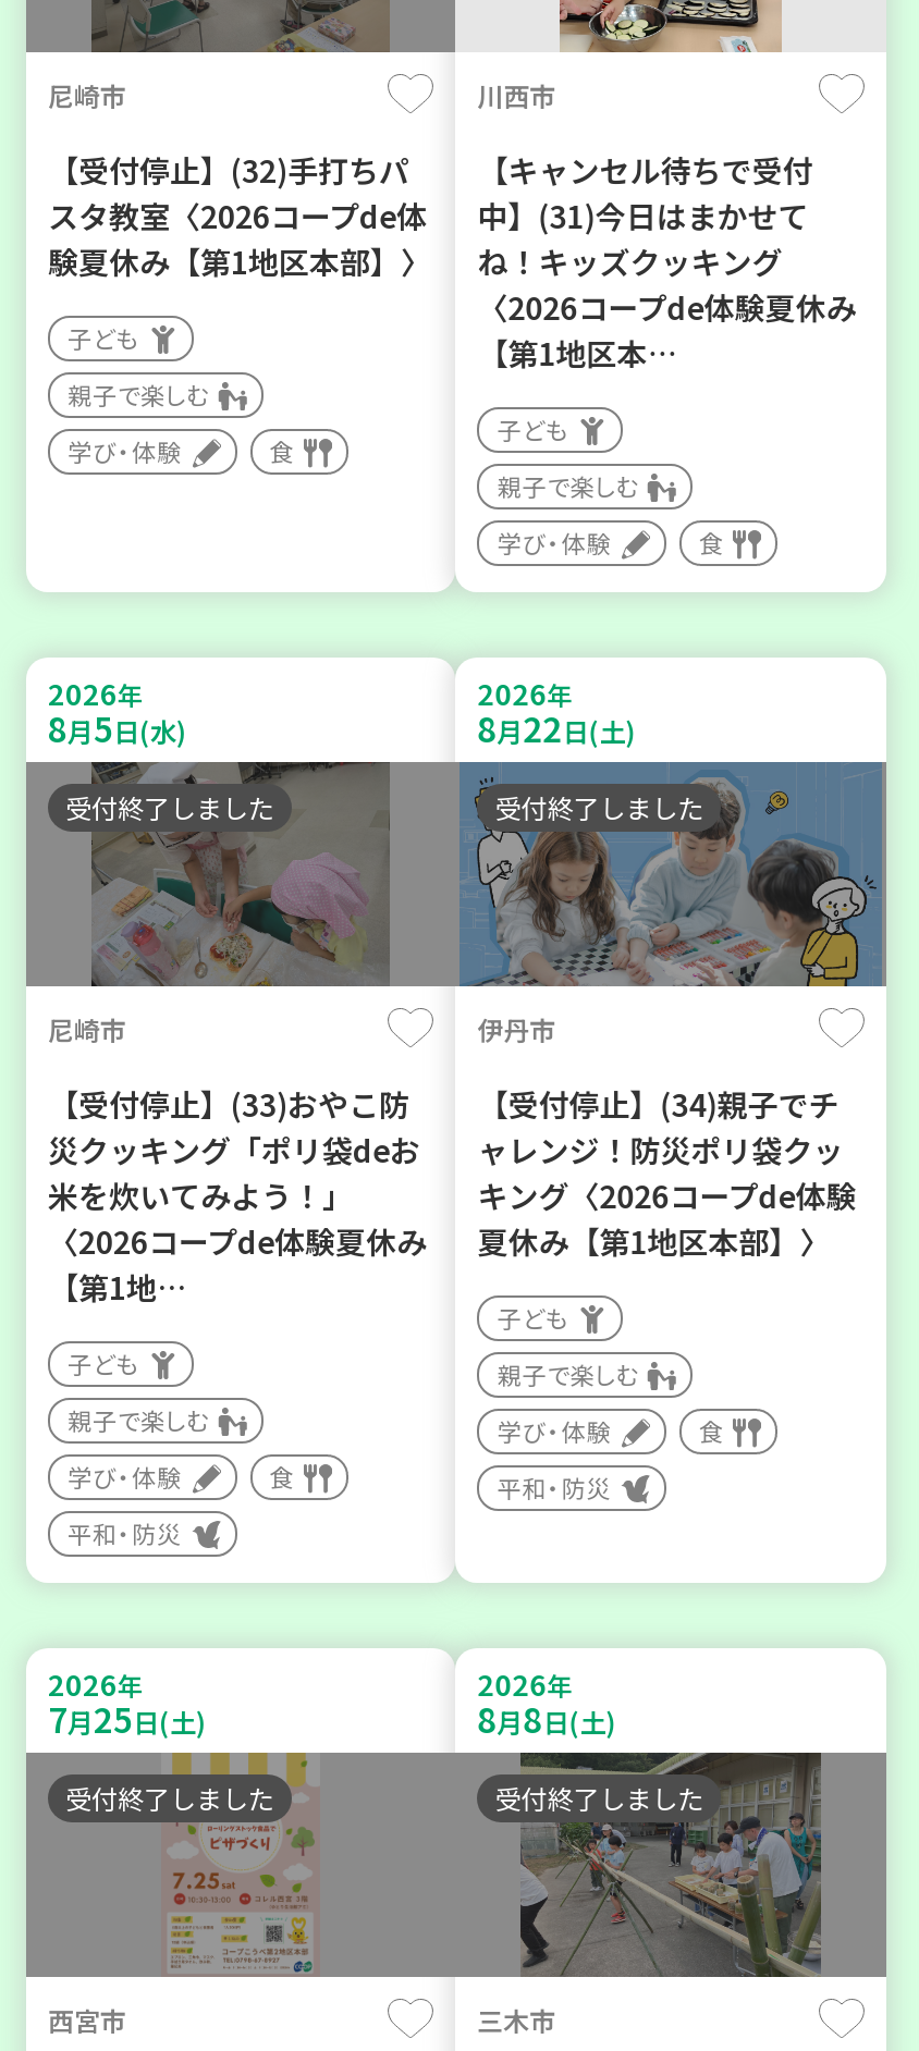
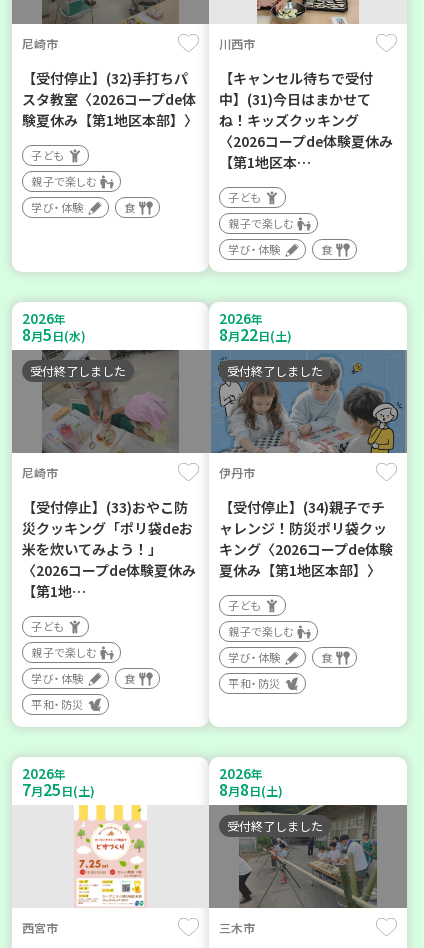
[24,1751,455,1979] [image] -> [12,804,210,908] [image]
[65,1779,274,1816] 受付終了しました -> none

